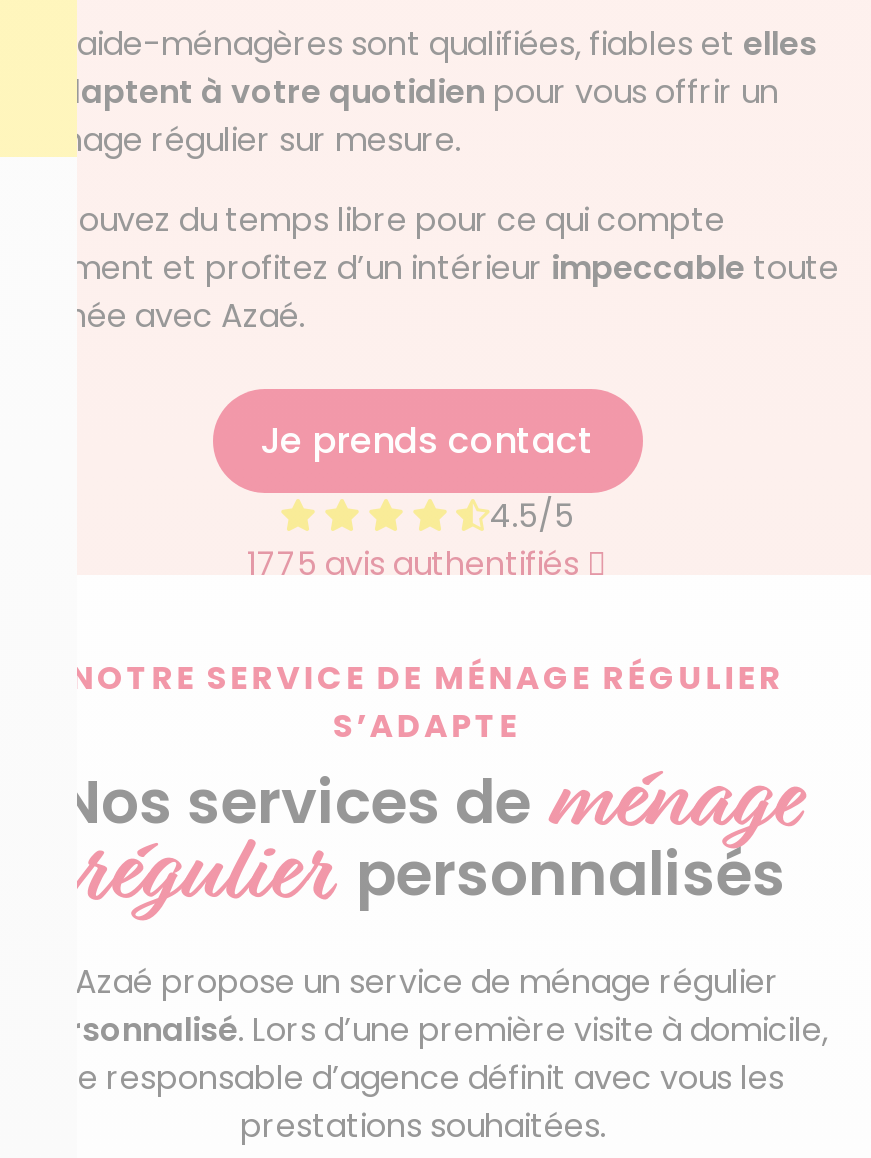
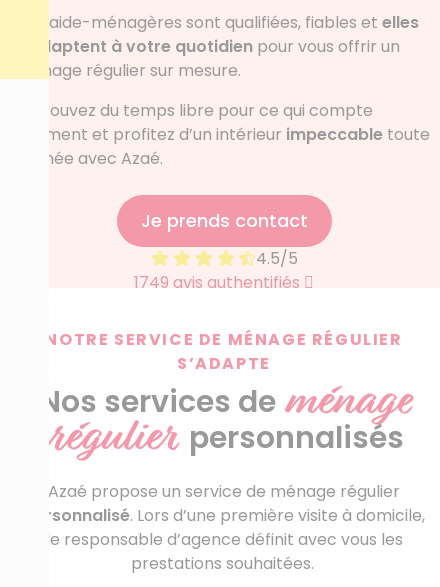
[247,541,587,587] 1775 avis authentifiés -> [134,271,304,294] 1749 avis authentifiés

